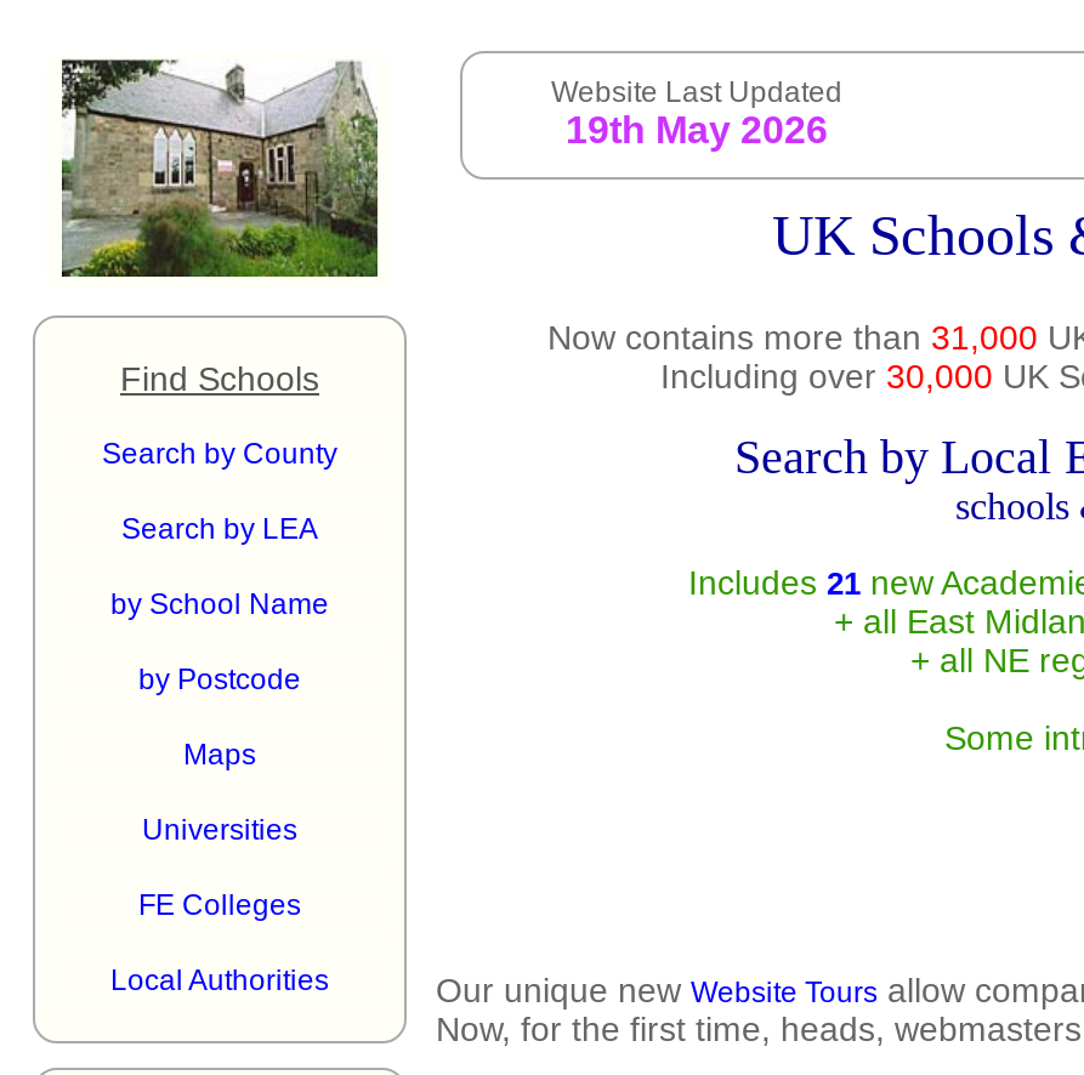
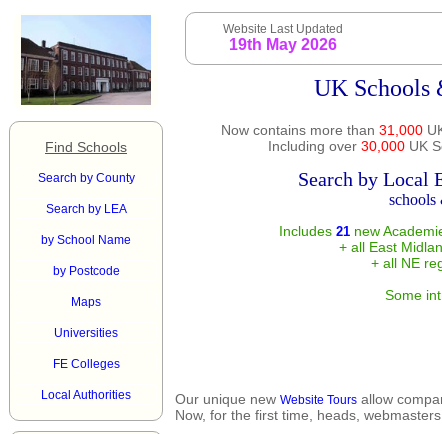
[59,56,380,279] [image] -> [20,14,152,106] [image]

